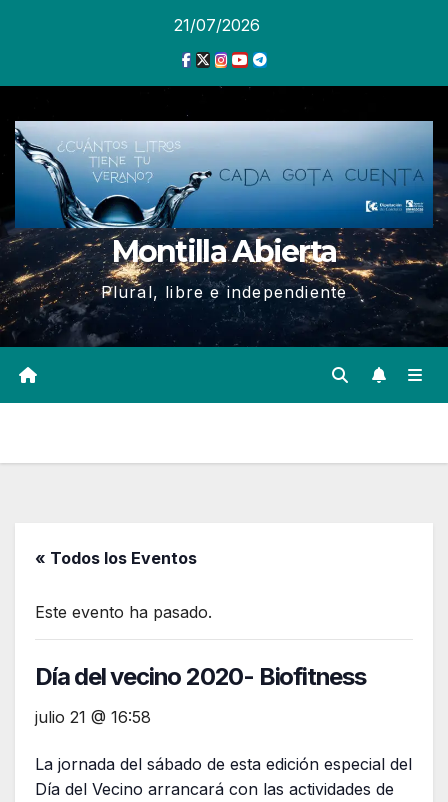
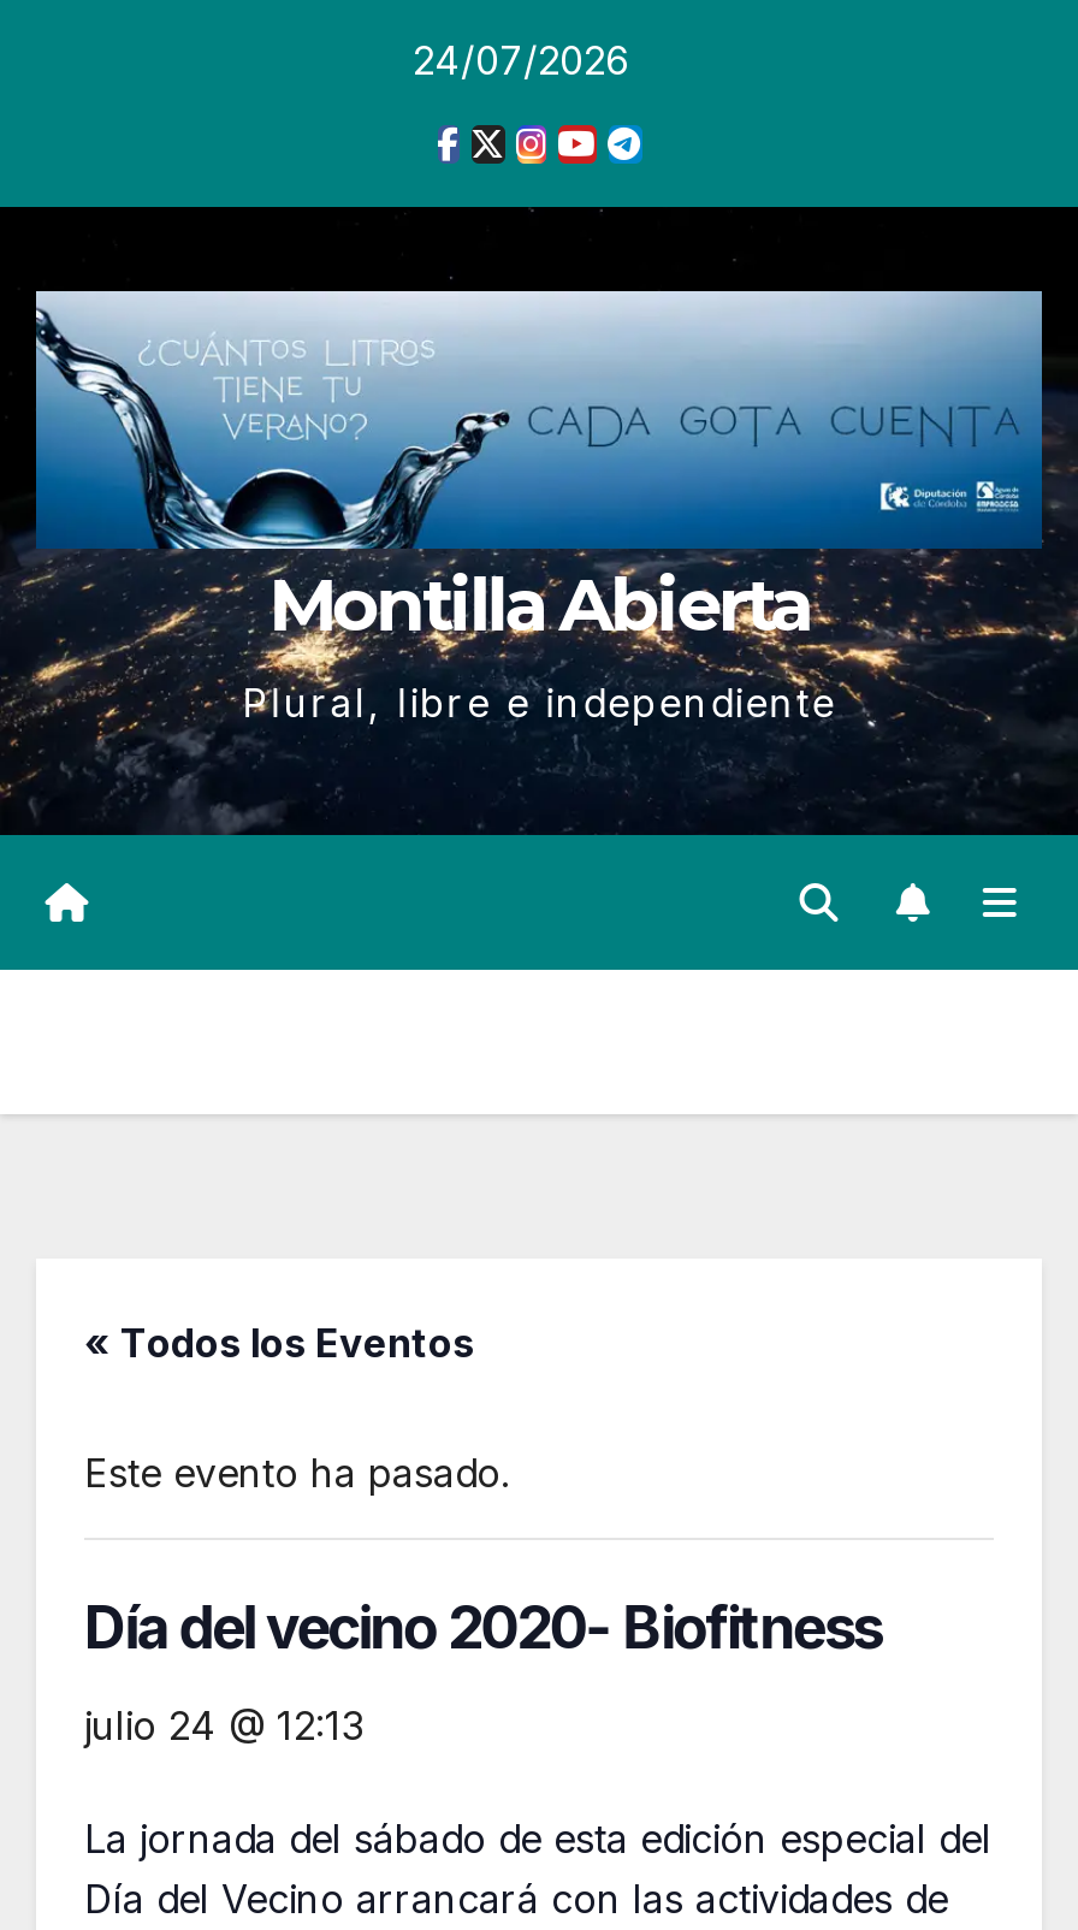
[173,15,259,35] 21/07/2026 -> [413,36,629,84] 24/07/2026
[35,707,151,727] julio 21 @ 16:58 -> [84,1701,363,1749] julio 24 @ 12:13

